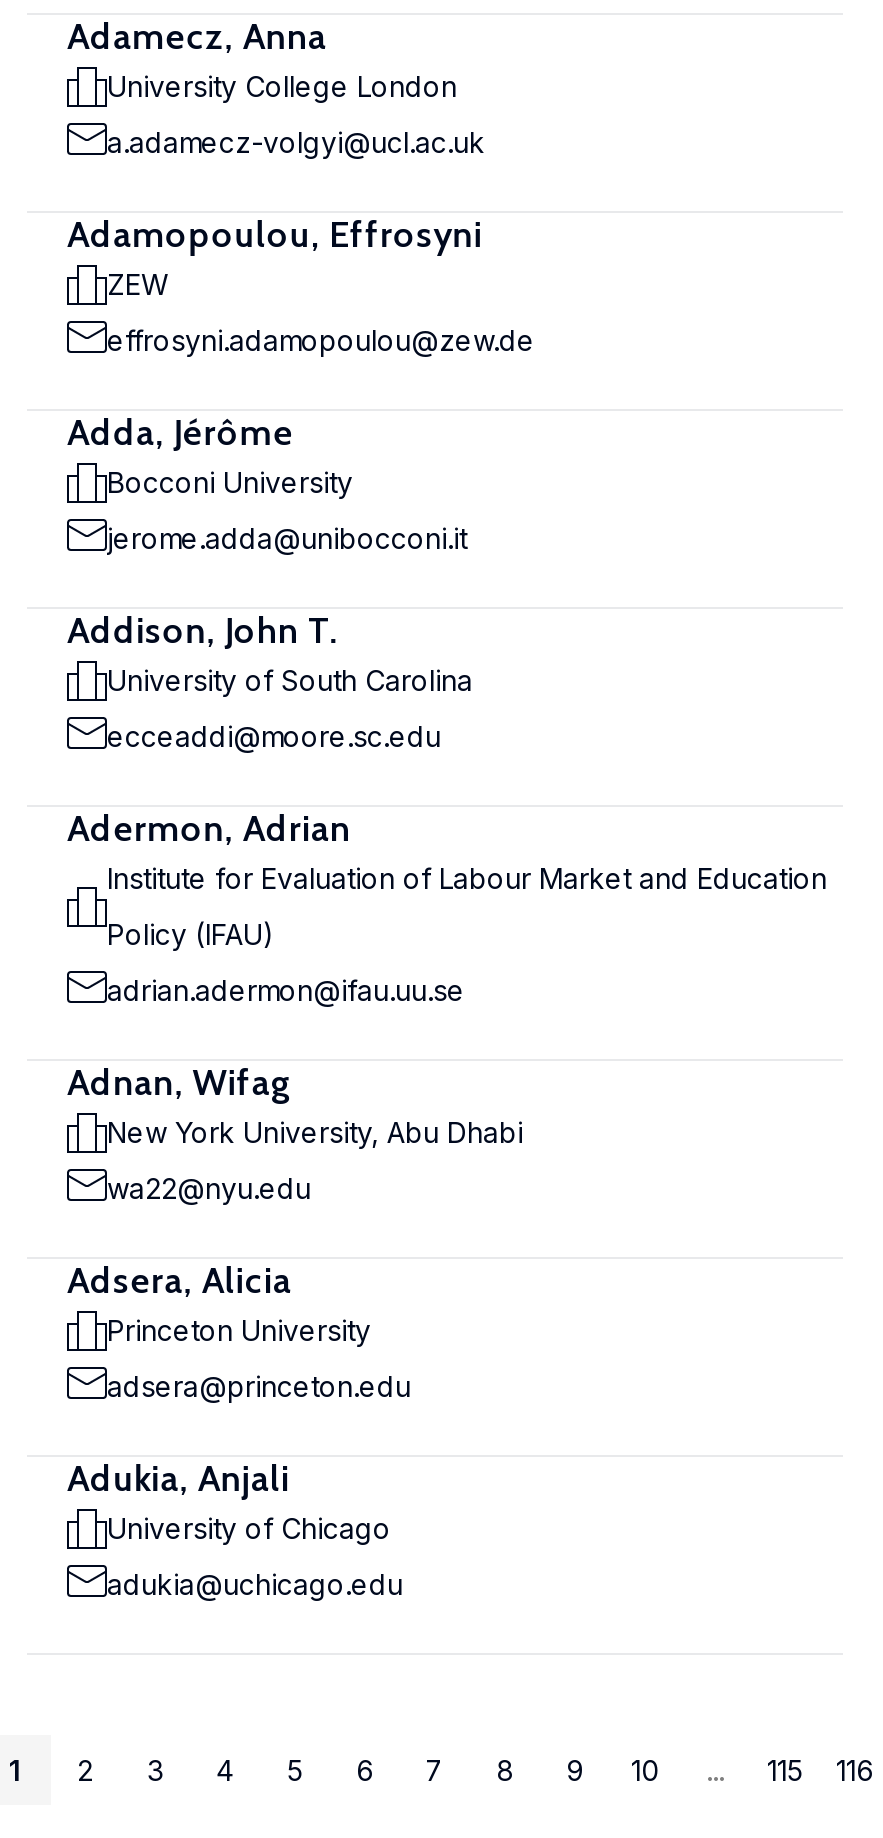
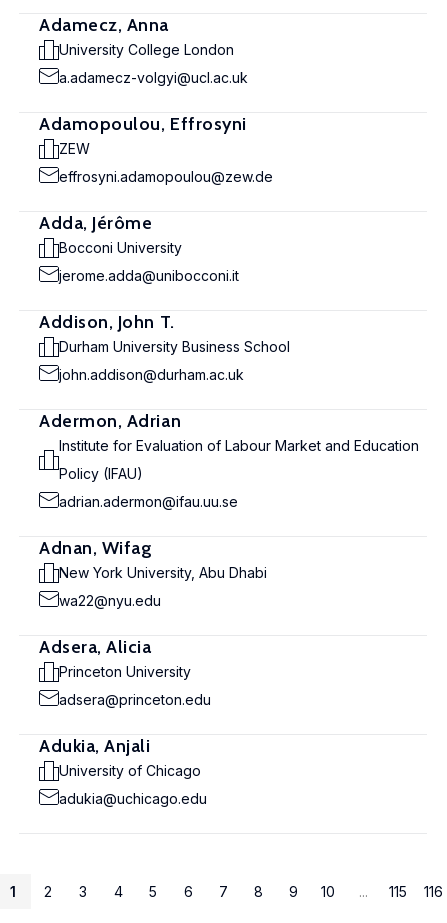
[107,663,473,697] University of South Carolina -> [59,338,290,355] Durham University Business School
[107,719,441,753] ecceaddi@moore.sc.edu -> [59,366,244,383] john.addison@durham.ac.uk

